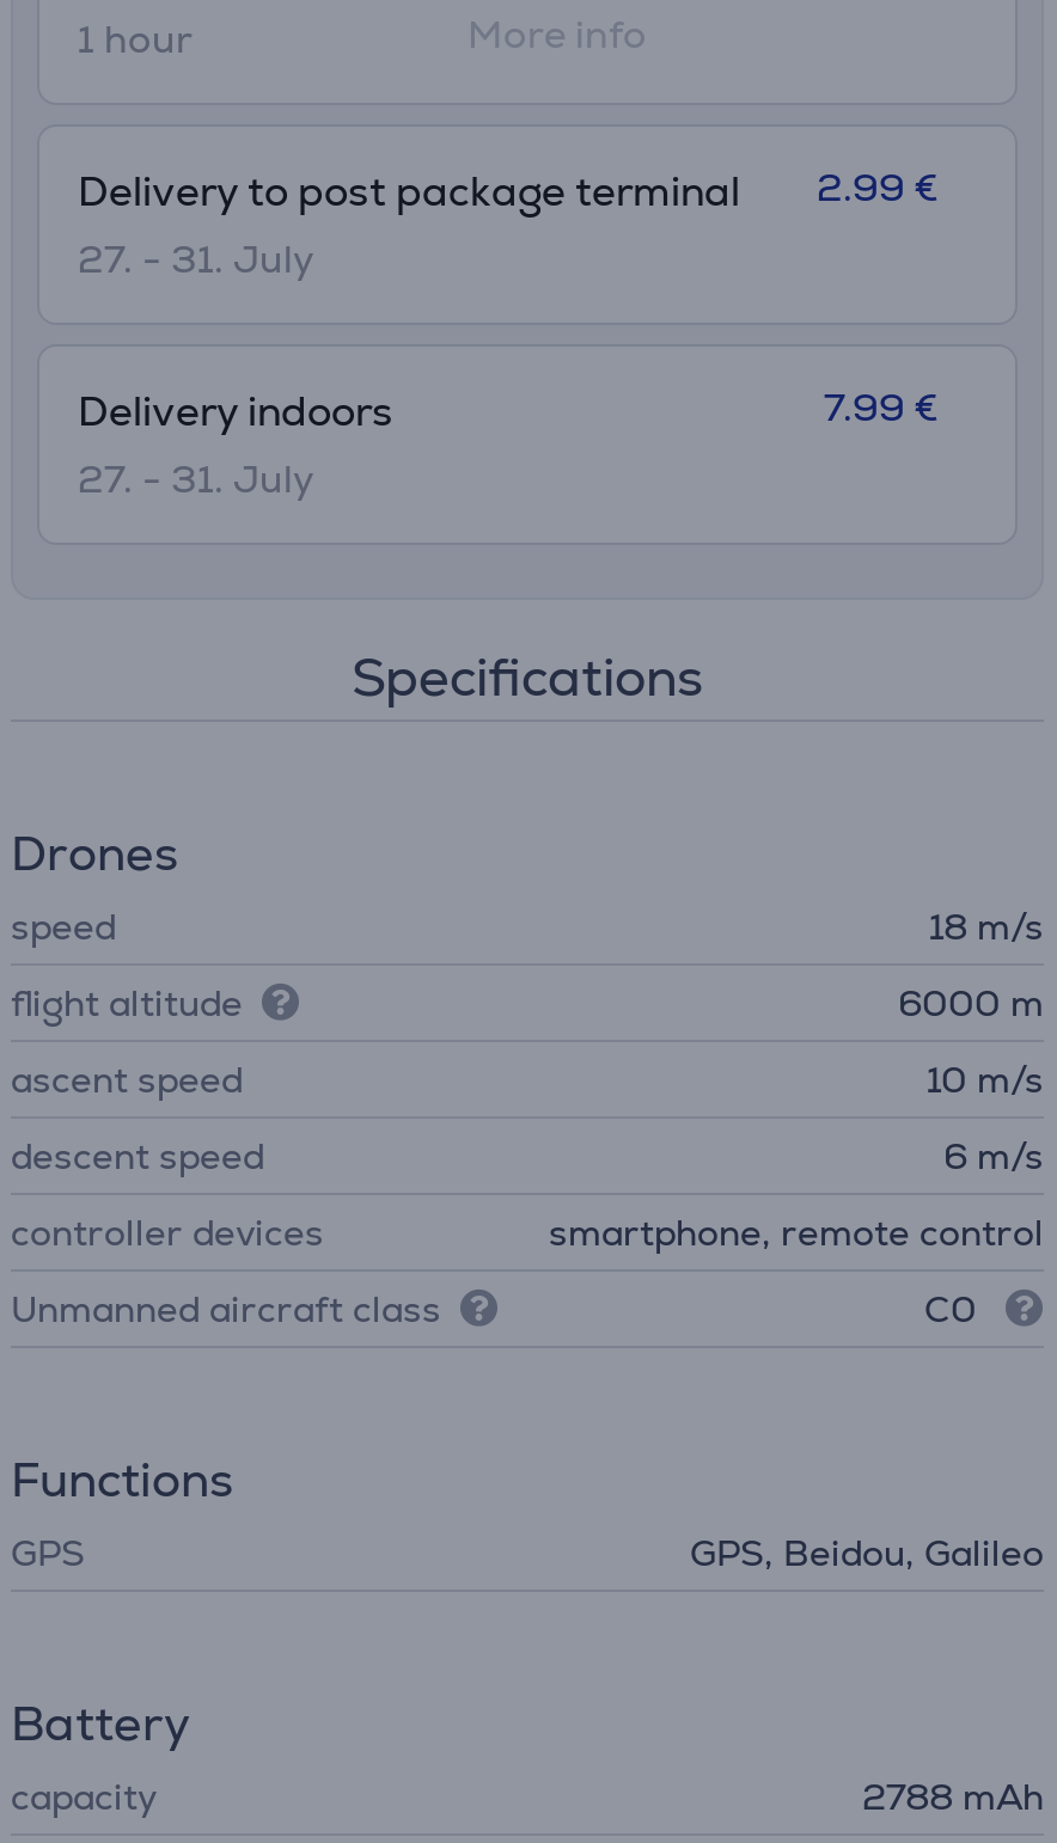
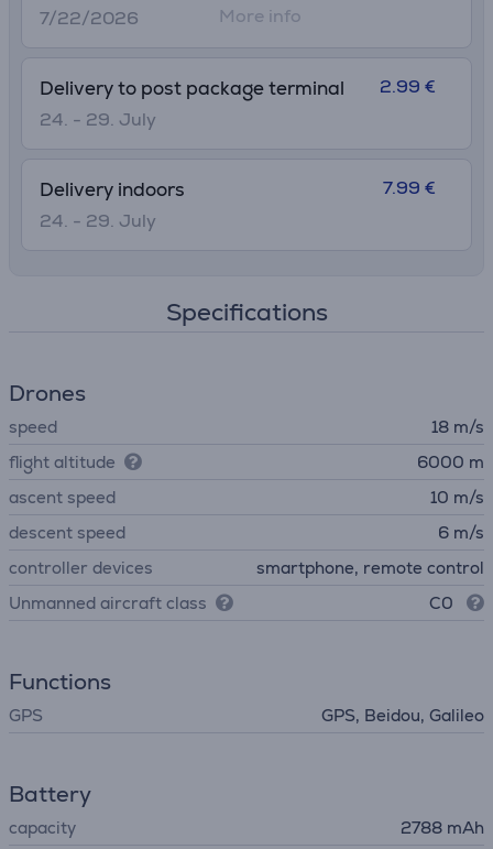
[78,14,193,65] 1 hour -> [40,7,139,30] 7/22/2026
[78,234,314,284] 27. - 31. July -> [40,108,156,131] 24. - 29. July
[78,454,314,504] 27. - 31. July -> [40,209,156,232] 24. - 29. July

